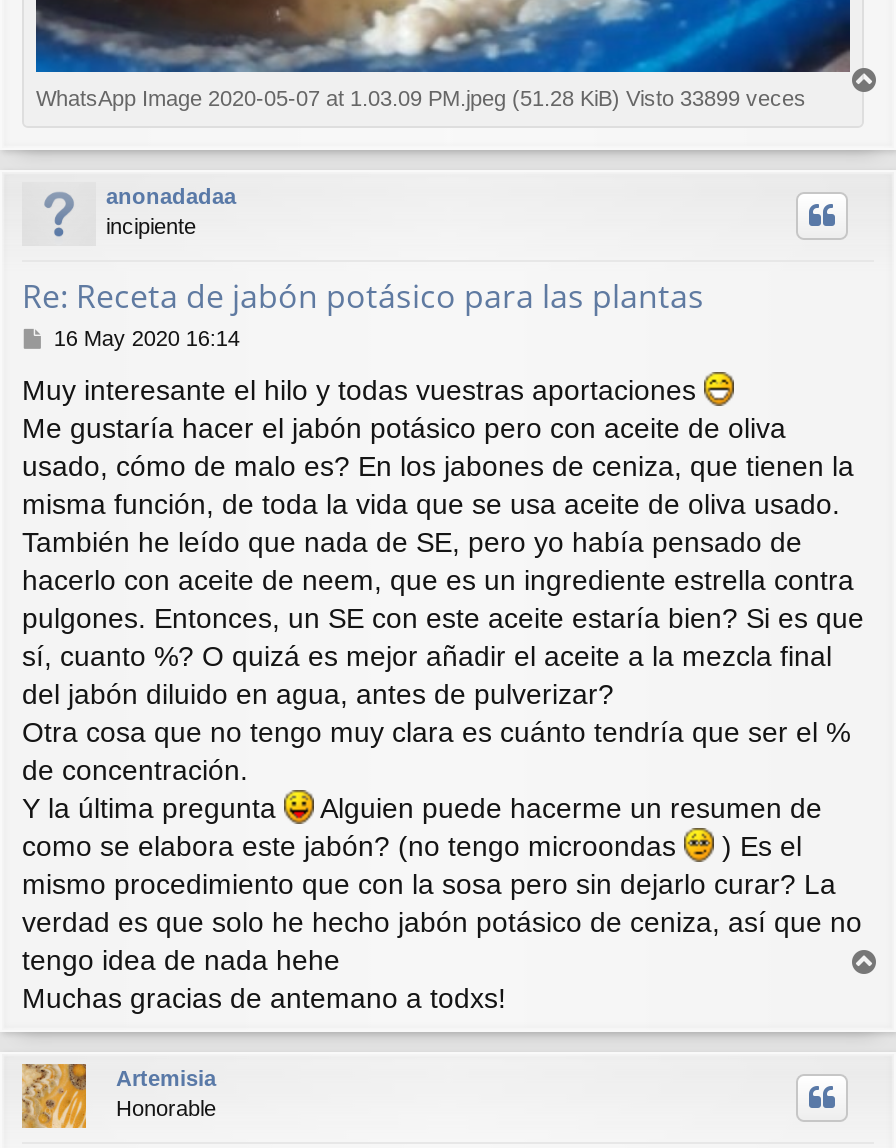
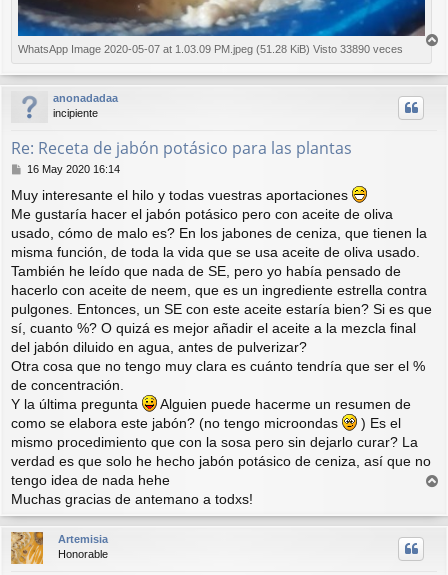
[36,85,806,109] WhatsApp Image 2020-05-07 at 1.03.09 PM.jpeg (51.28 KiB) Visto 33899 veces -> [18,43,403,55] WhatsApp Image 2020-05-07 at 1.03.09 PM.jpeg (51.28 KiB) Visto 33890 veces

